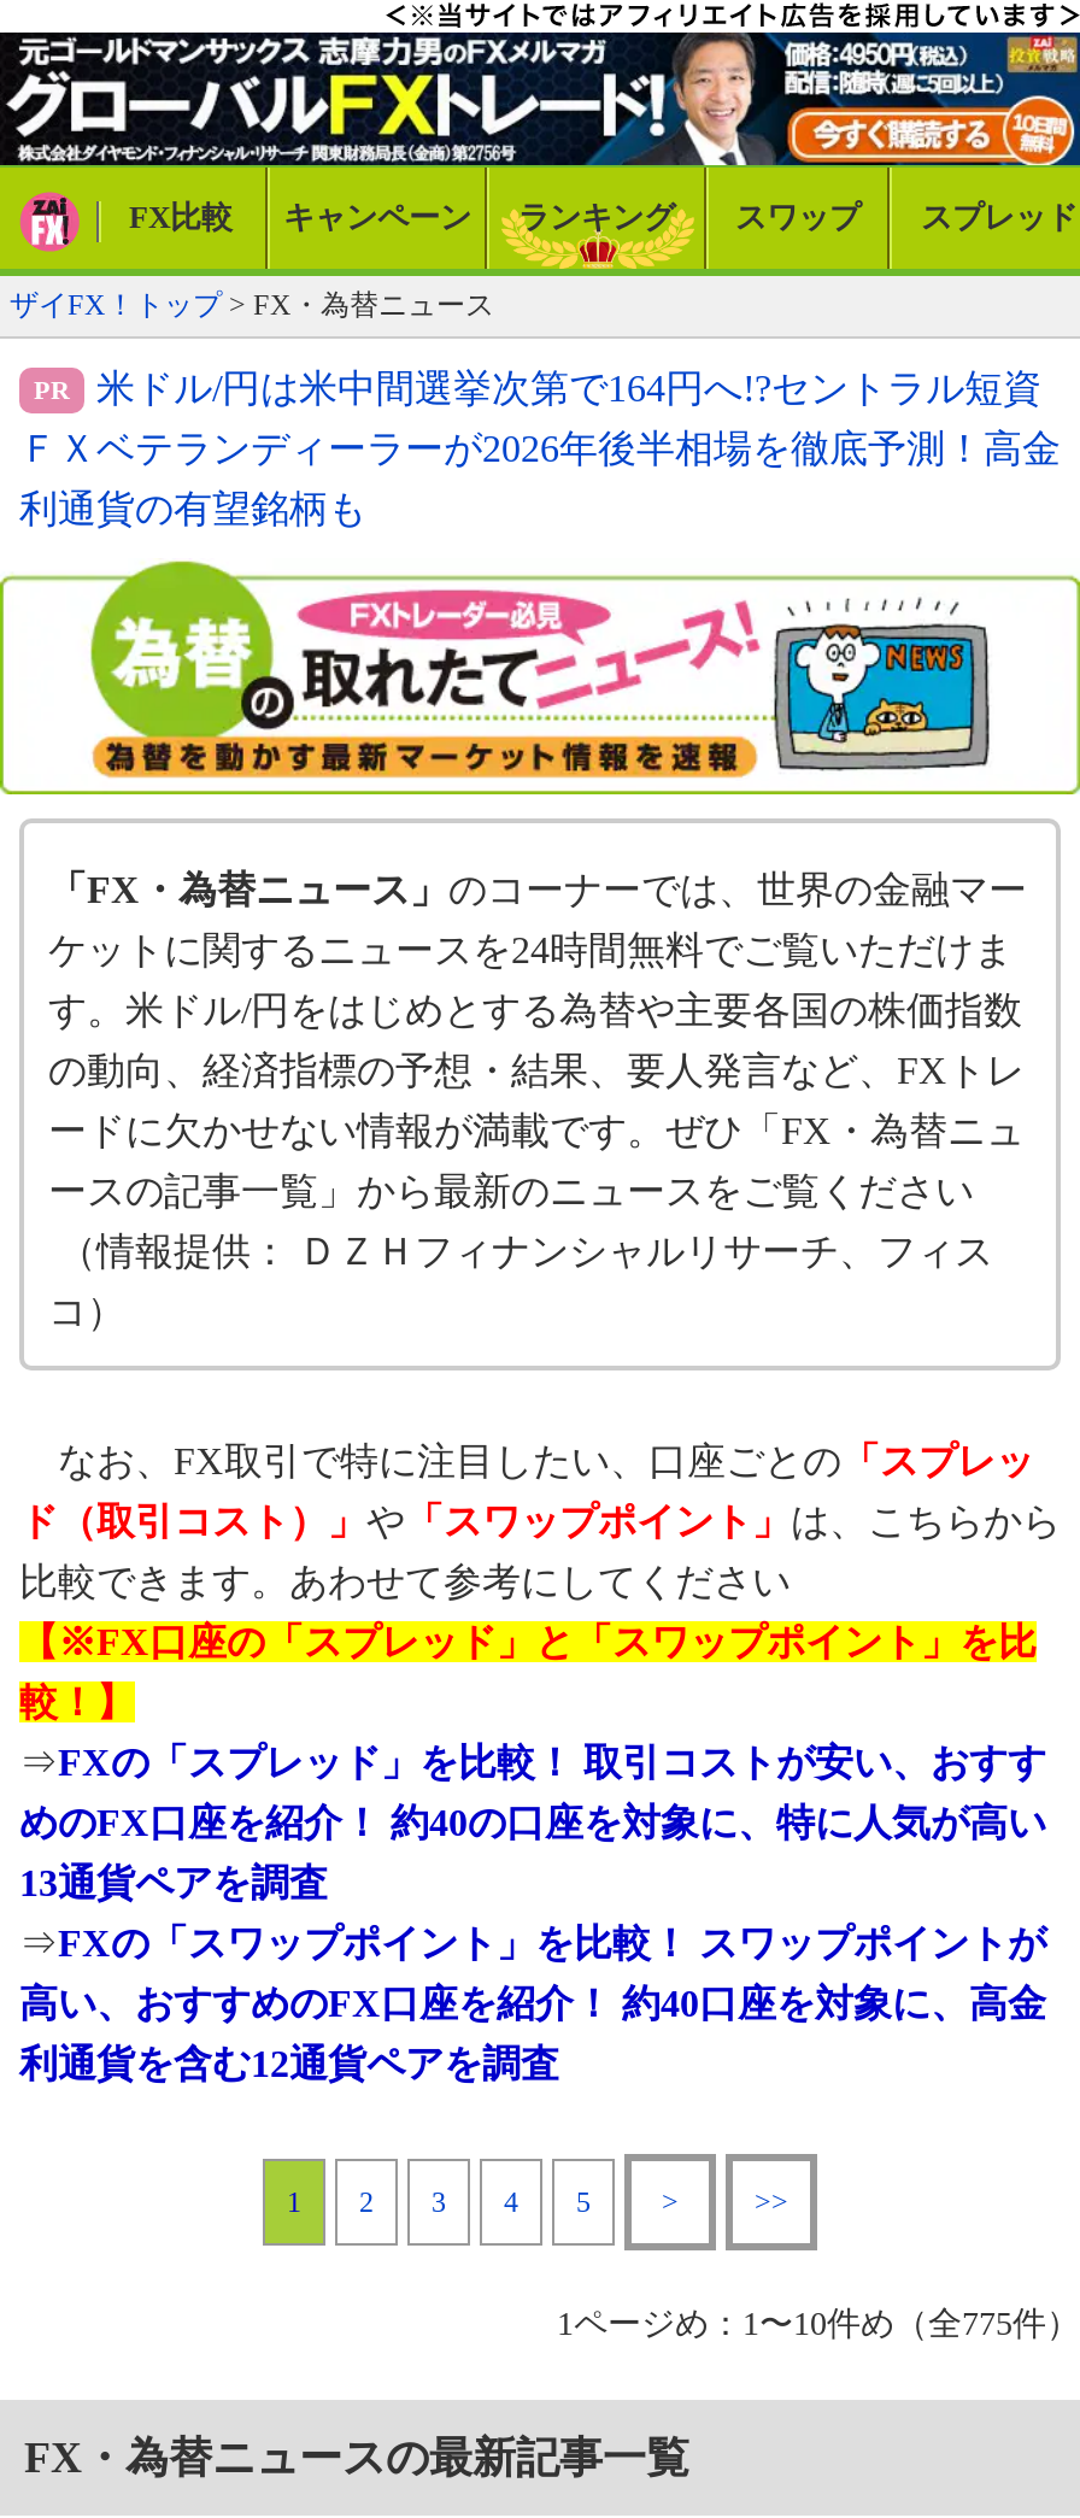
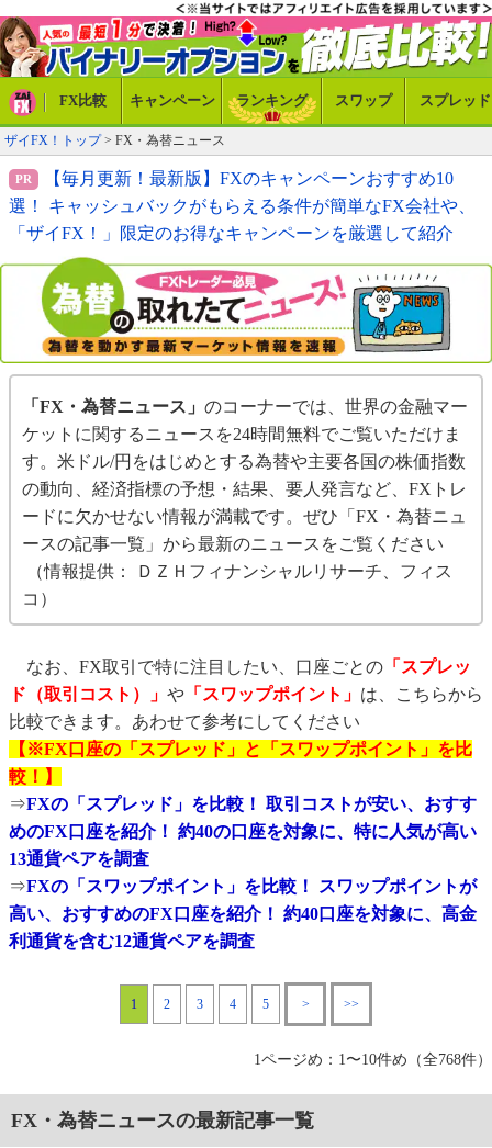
[7,30,1073,168] [image] -> [3,15,489,78] [image]
[96,369,1041,410] 米ドル/円は米中間選挙次第で164円へ!?セントラル短資 -> [44,169,454,188] 【毎月更新！最新版】FXのキャンペーンおすすめ10
[19,429,1061,470] ＦＸベテランディーラーが2026年後半相場を徹底予測！高金 -> [9,197,476,216] 選！ キャッシュバックがもらえる条件が簡単なFX会社や、
[19,489,366,530] 利通貨の有望銘柄も -> [9,224,454,243] 「ザイFX！」限定のお得なキャンペーンを厳選して紹介
[557,2307,1080,2343] 1ページめ：1〜10件め（全775件） -> [254,1052,492,1068] 1ページめ：1〜10件め（全768件）

